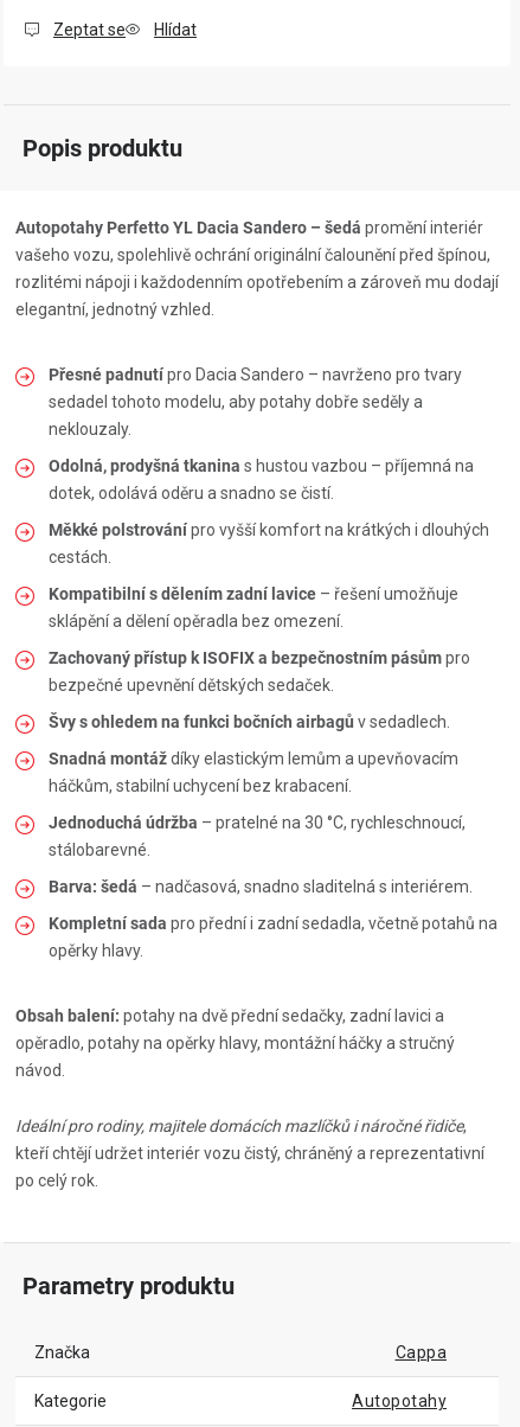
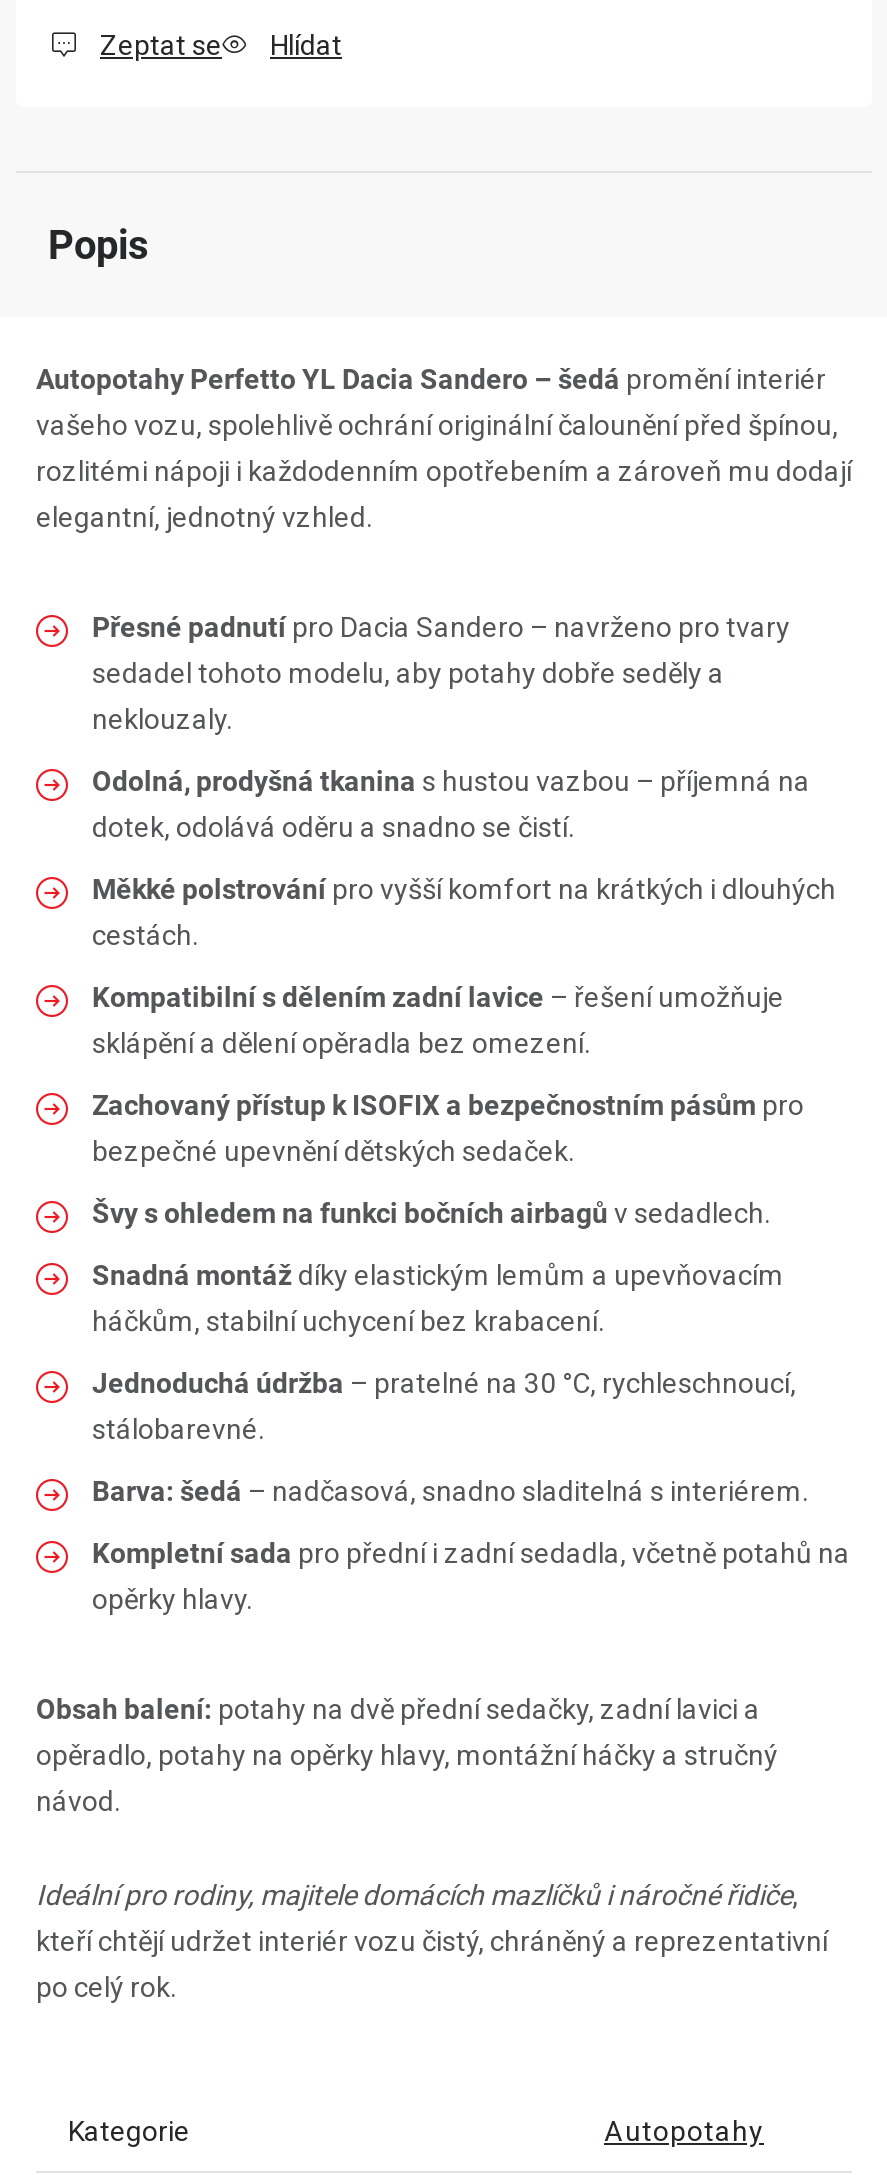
[23,134,182,162] Popis produktu -> [48,221,148,269] Popis
[23,1272,447,1362] Parametry produktu | Značka | Cappa -> none

